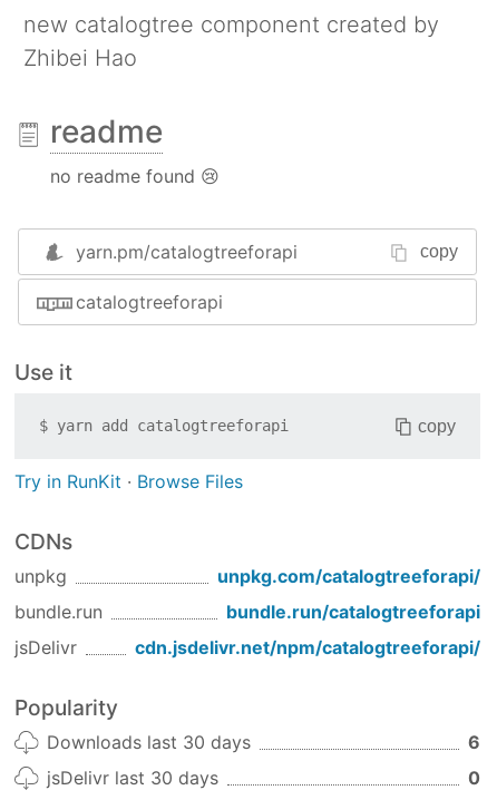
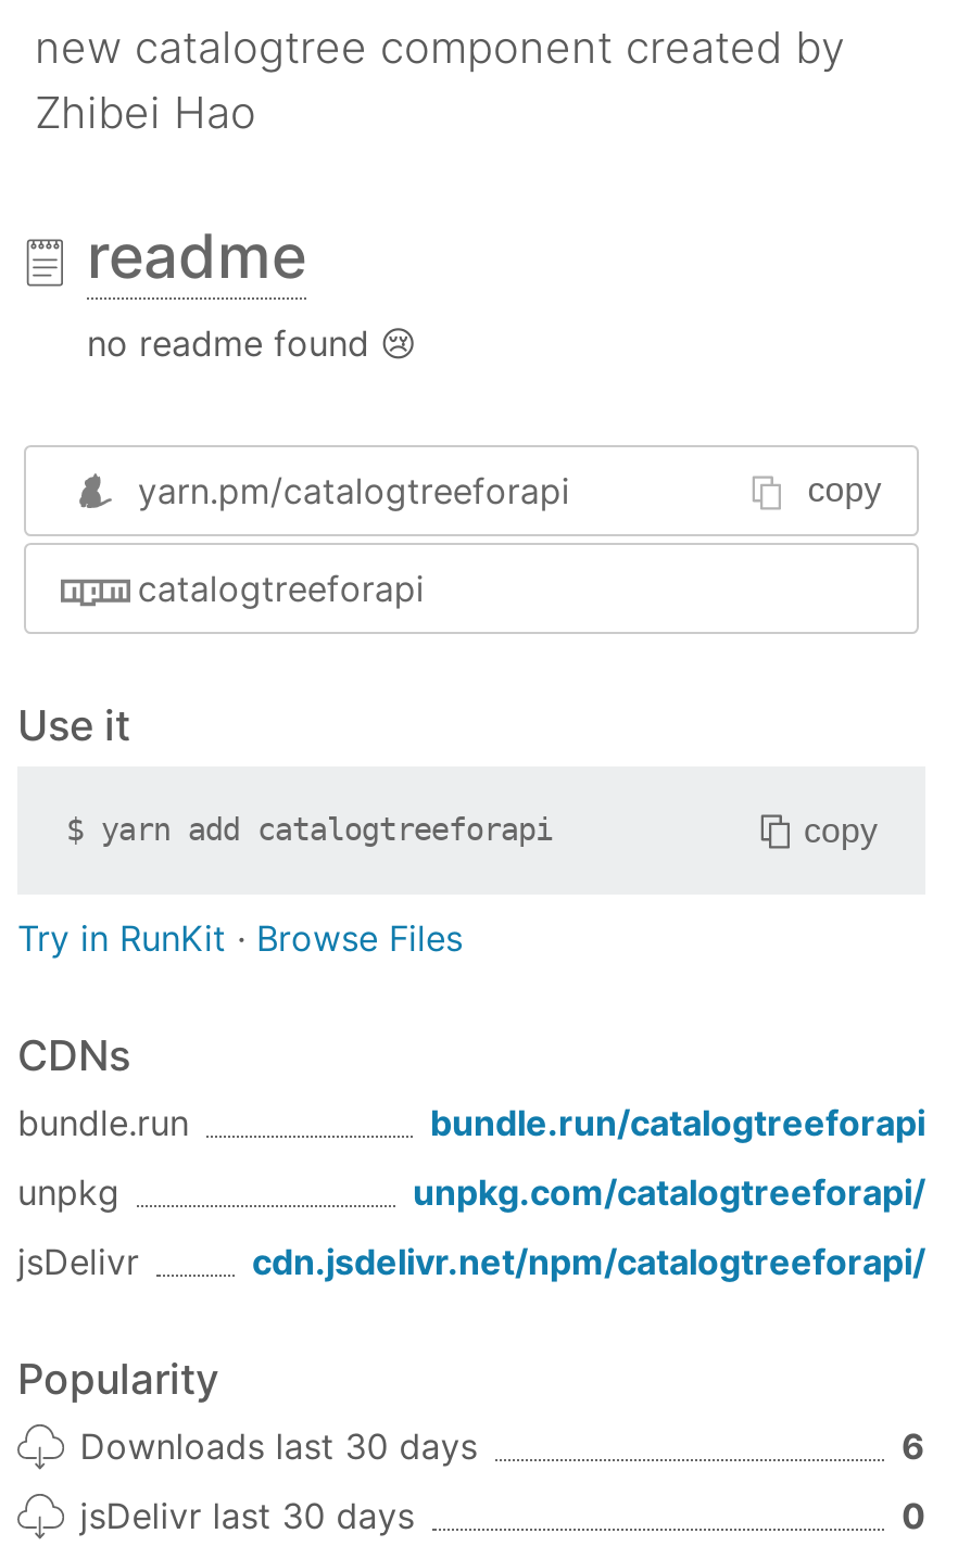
moved [14,565,480,588] -> [17,1171,925,1214]: unpkg | unpkg.com/catalogtreeforapi/
moved [14,601,480,623] -> [17,1102,925,1145]: bundle.run | bundle.run/catalogtreeforapi

